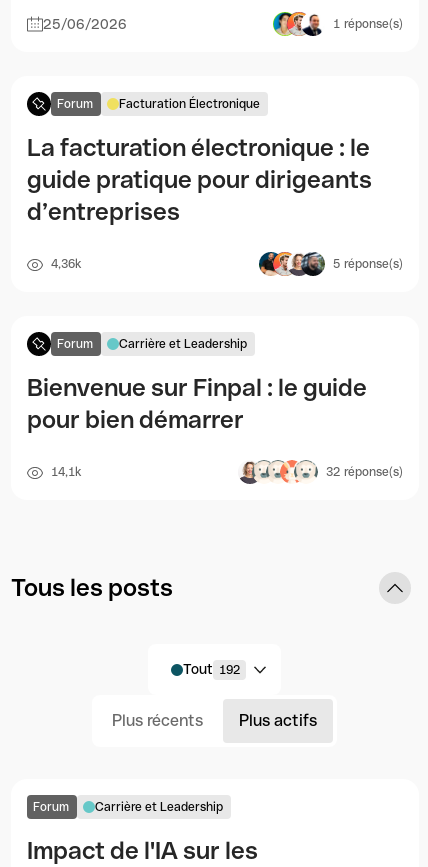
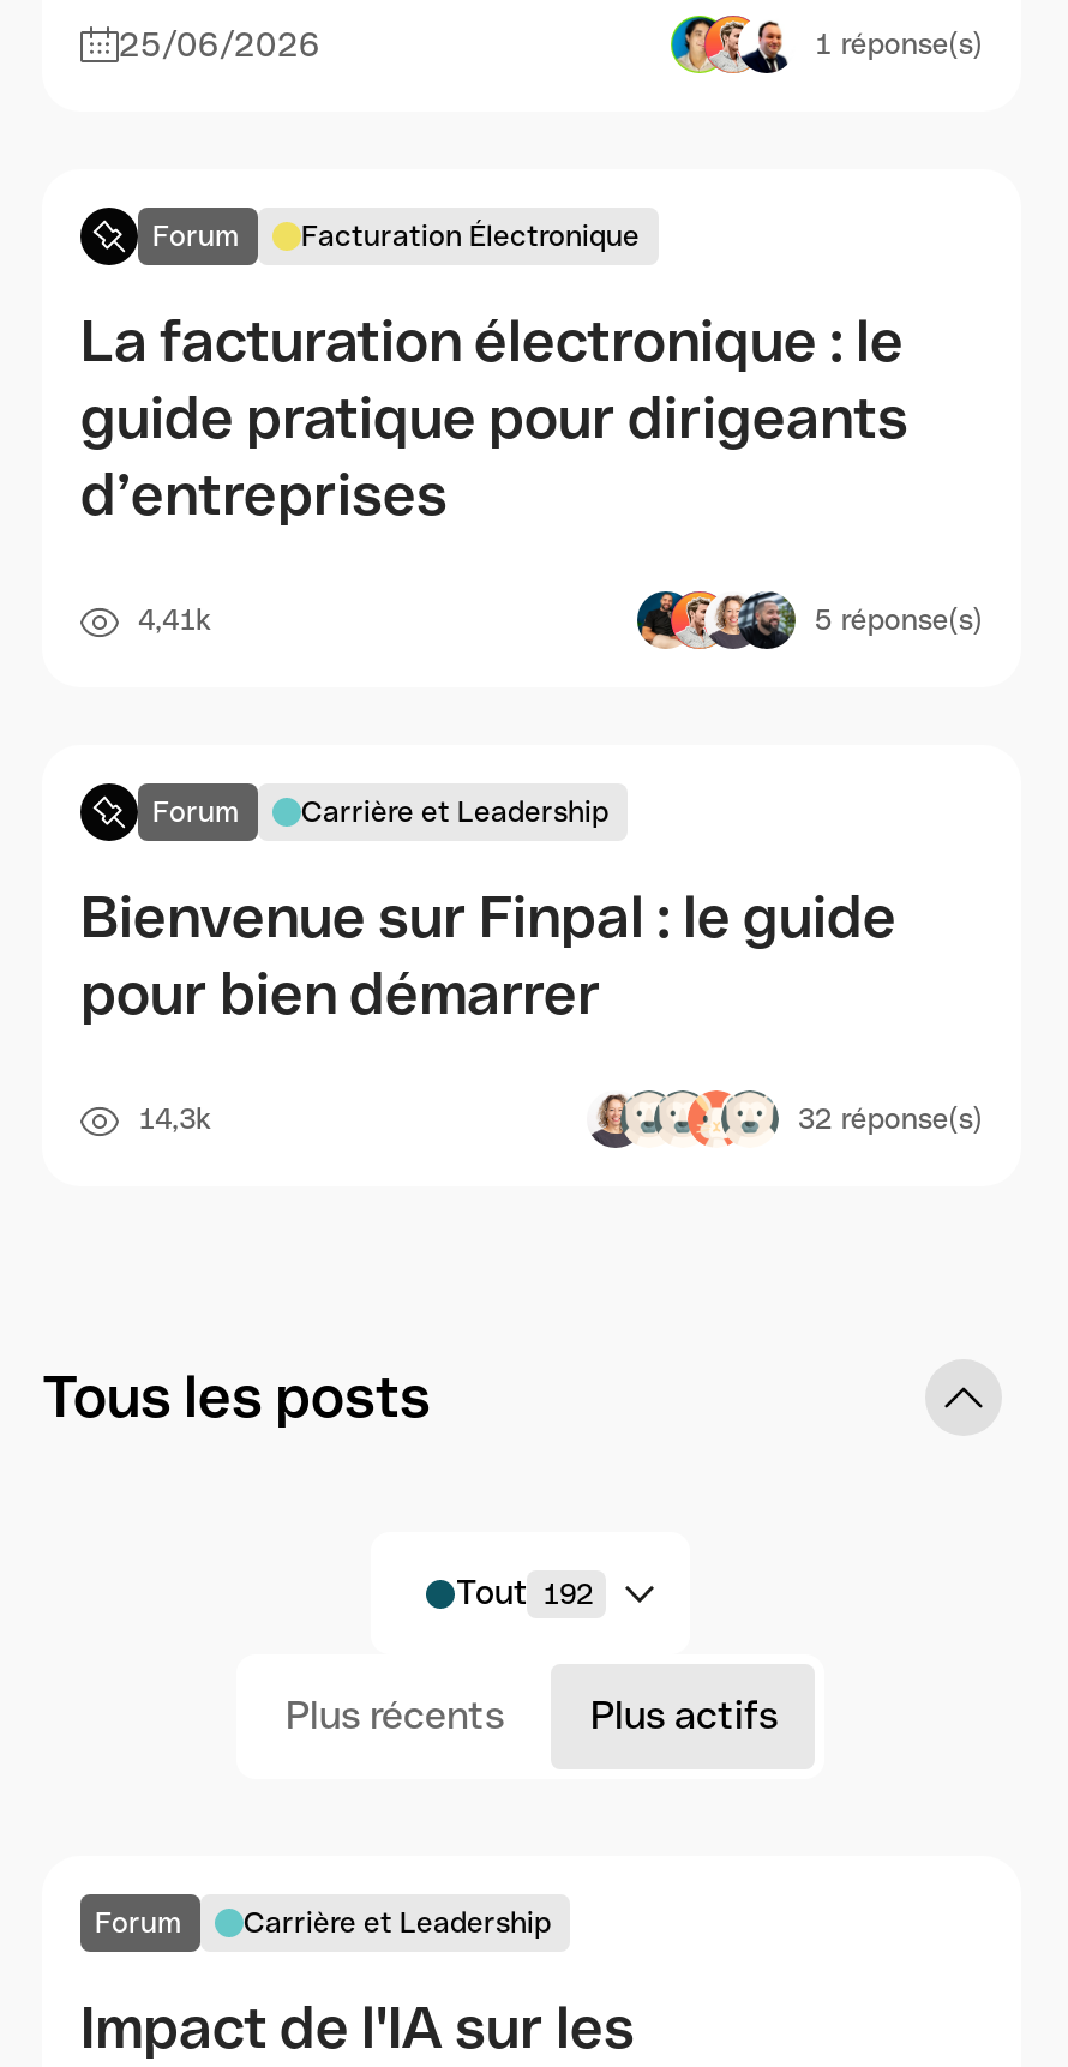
[51,257,81,271] 4,36k -> [138,603,210,637] 4,41k
[51,465,81,479] 14,1k -> [138,1102,210,1136] 14,3k

